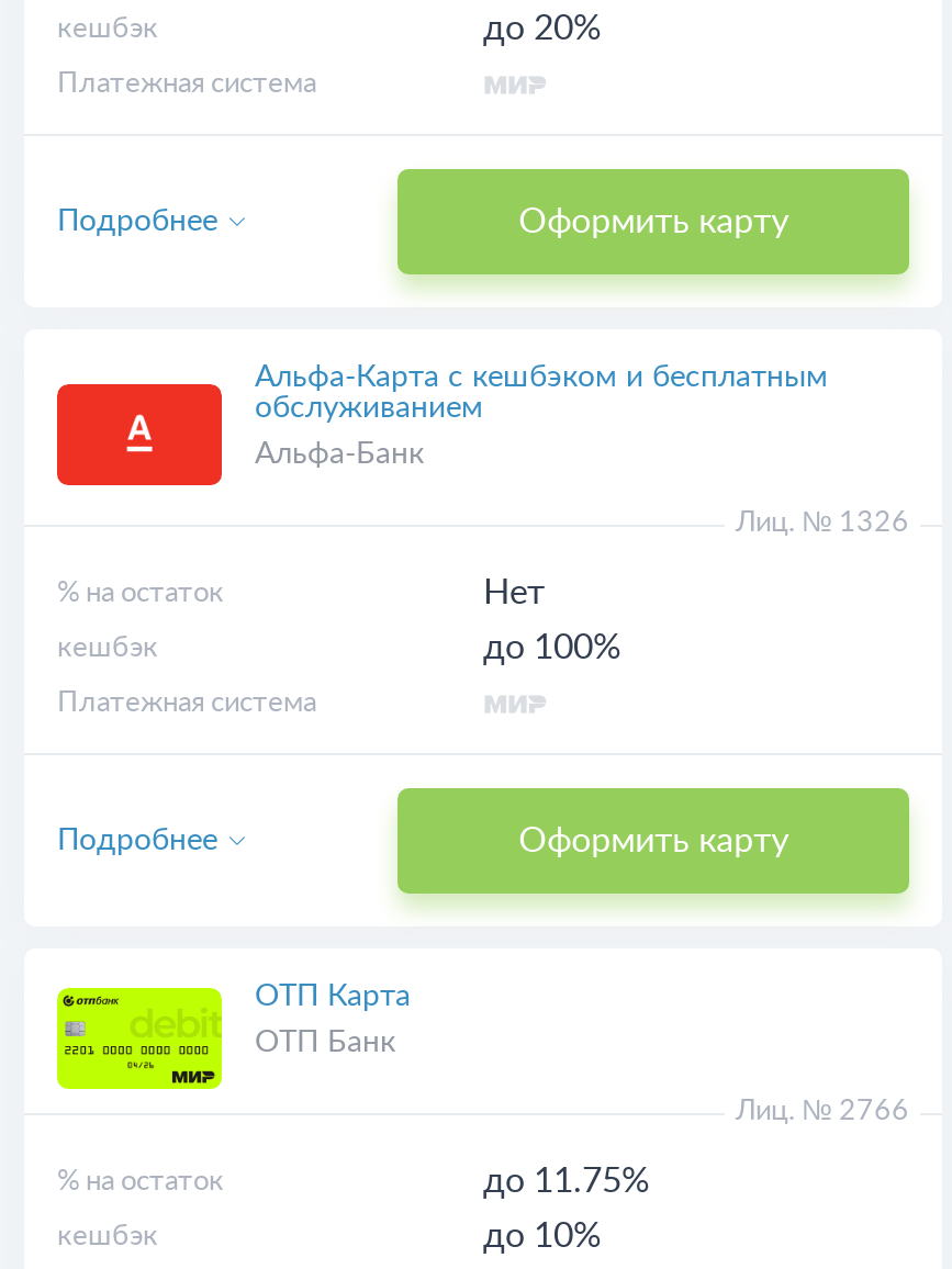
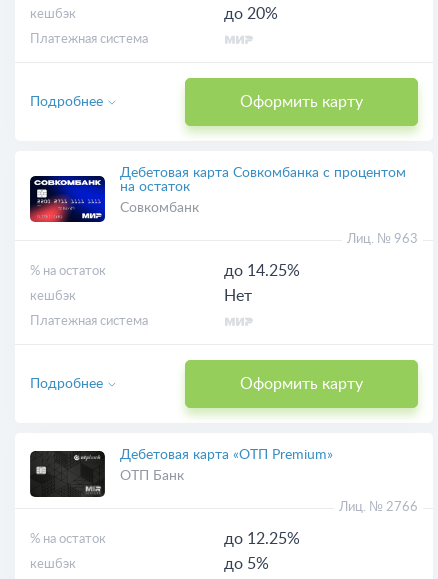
none -> [224,263,300,279] до 14.25%
[55,362,828,487] [image] | Альфа-Карта с кешбэком и бесплатным | обслуживанием -> [29,166,406,223] [image] | Дебетовая карта Совкомбанка с процентом | на остаток
[255,439,424,470] Альфа-Банк -> [120,201,199,215] Совкомбанк
[736,509,909,538] Лиц. № 1326 -> [347,233,418,246] Лиц. № 963
moved [483,575,545,610] -> [224,288,252,304]: Нет
[483,630,621,665] до 100% -> none
[55,981,411,1091] [image] | ОТП Карта -> [29,448,333,498] [image] | Дебетовая карта «ОТП Premium»
[483,1164,650,1199] до 11.75% -> [224,531,300,547] до 12.25%
[483,1219,602,1254] до 10% -> [224,556,269,572] до 5%

